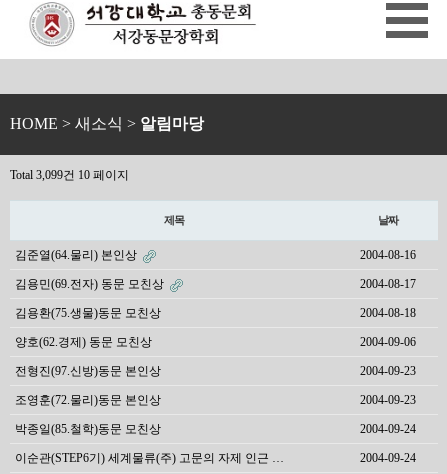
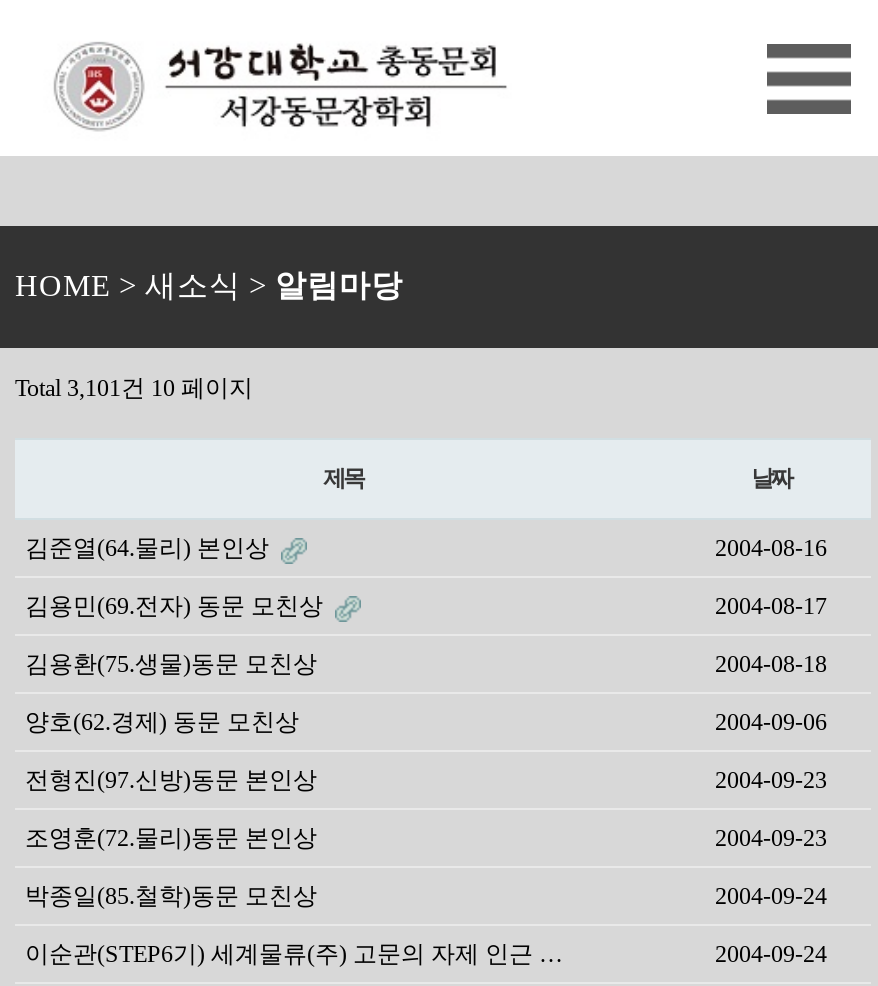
[10,168,129,182] Total 3,099건 10 페이지 -> [15,374,253,402] Total 3,101건 10 페이지

